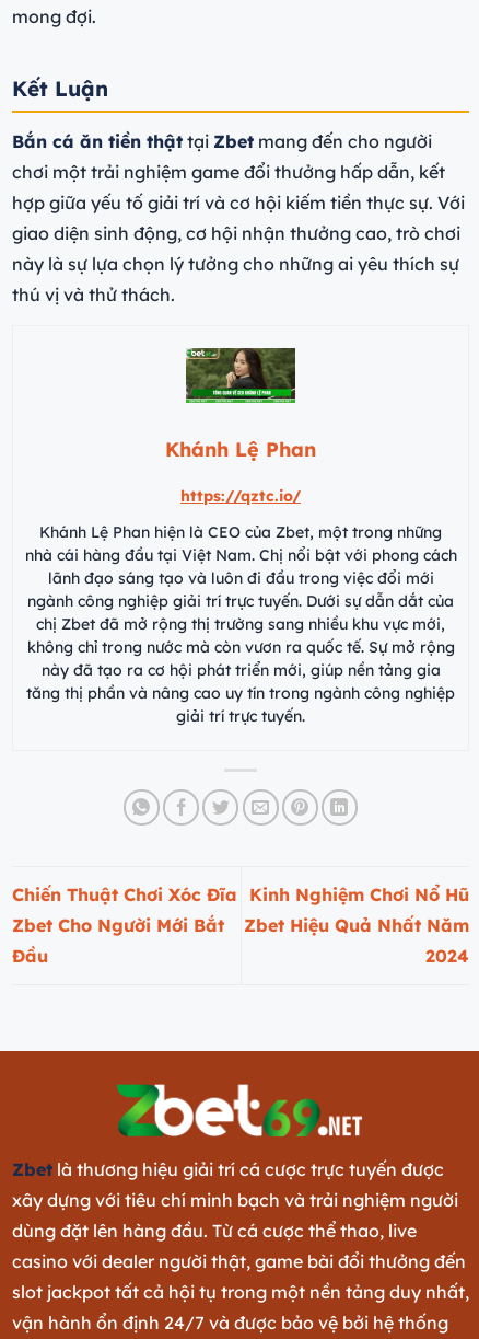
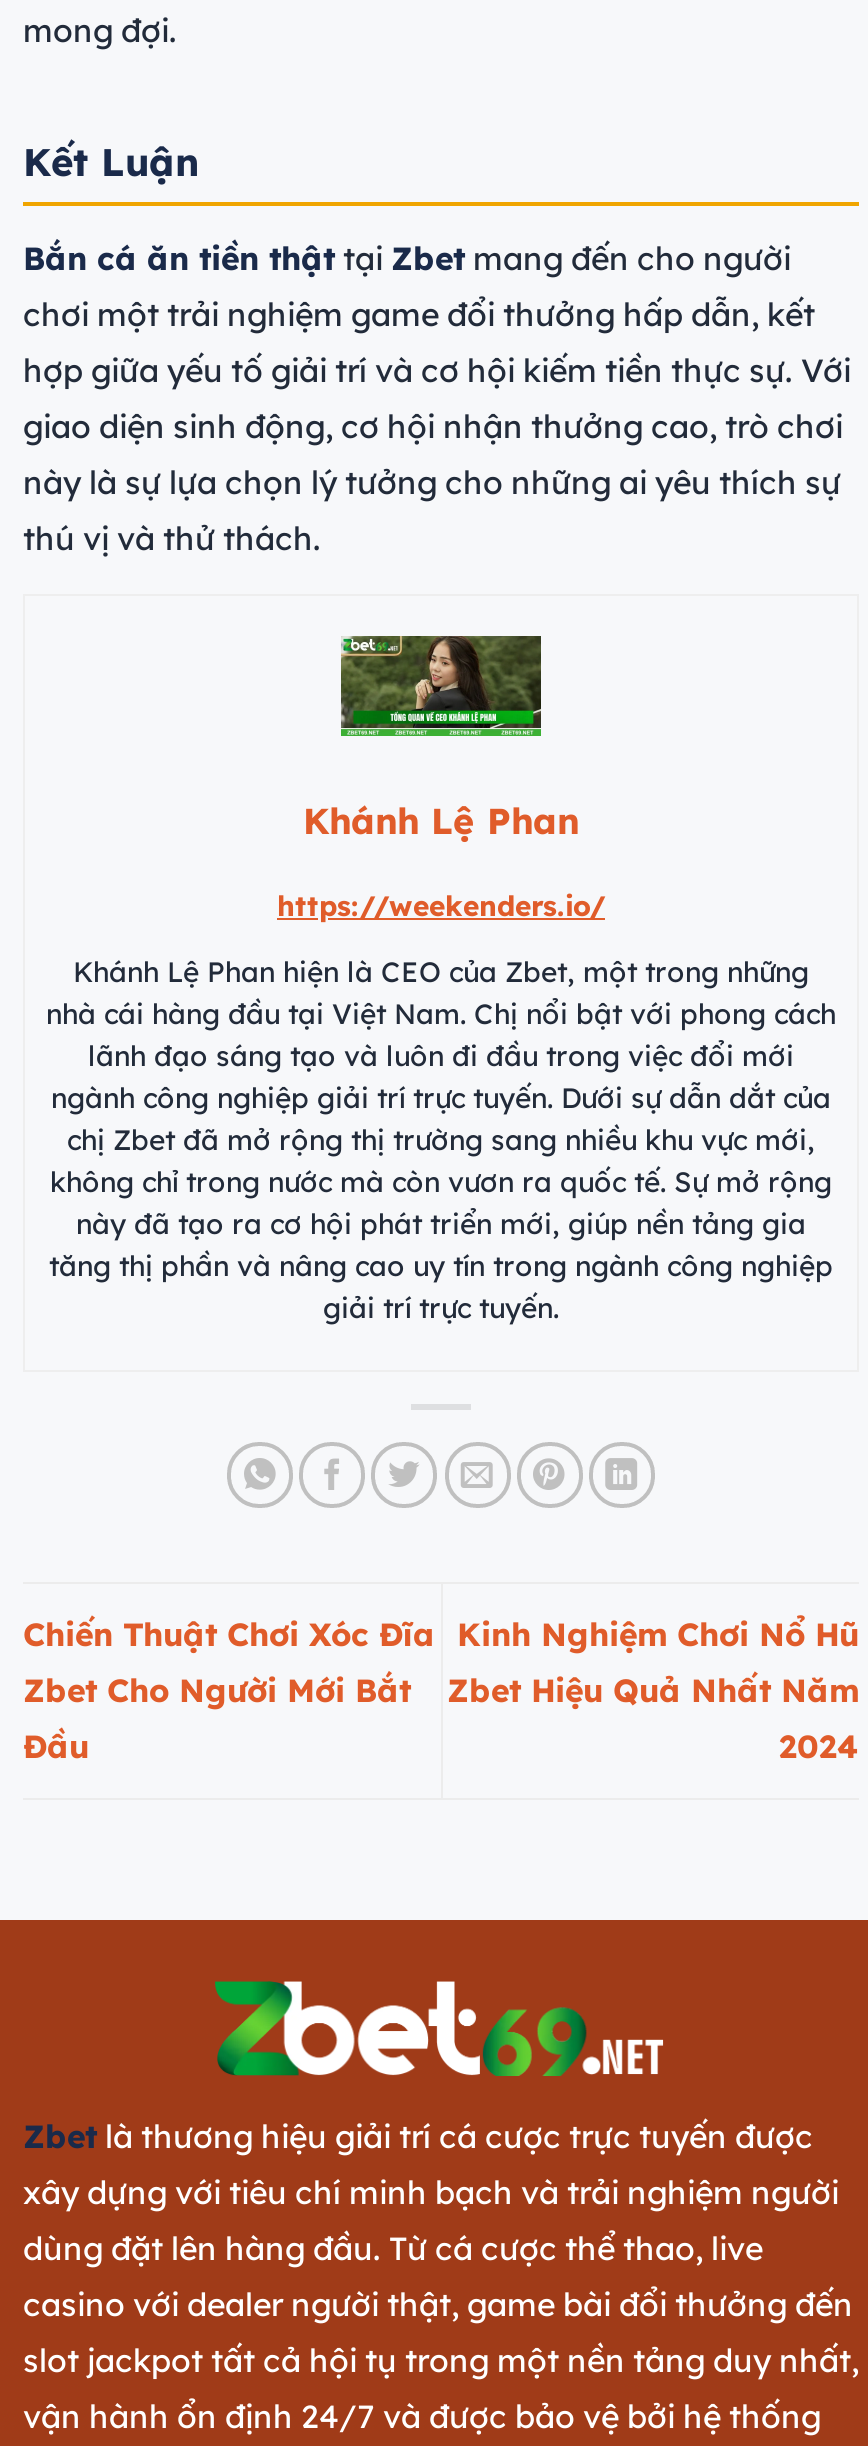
[180,486,301,506] https://qztc.io/ -> [277,888,605,924] https://weekenders.io/

